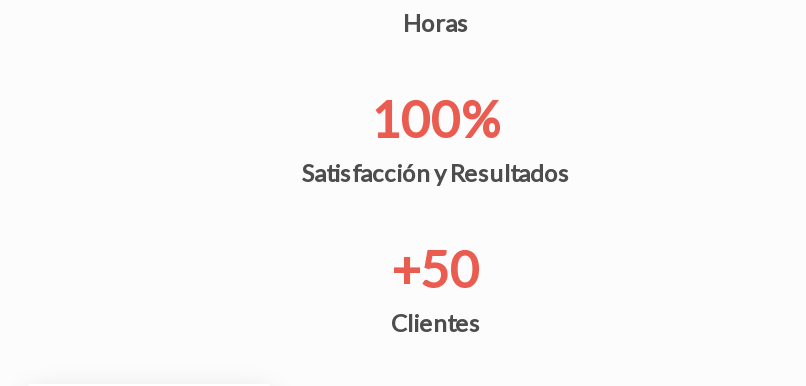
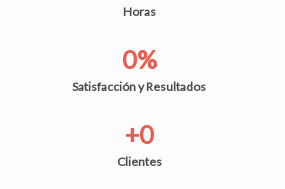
[371,87,501,147] 100% -> [121,44,156,74] 0%
[392,237,480,297] +50 -> [124,119,153,149] +0

